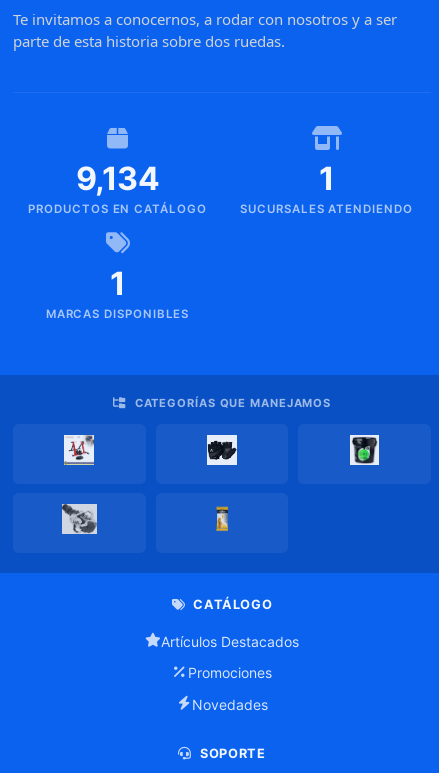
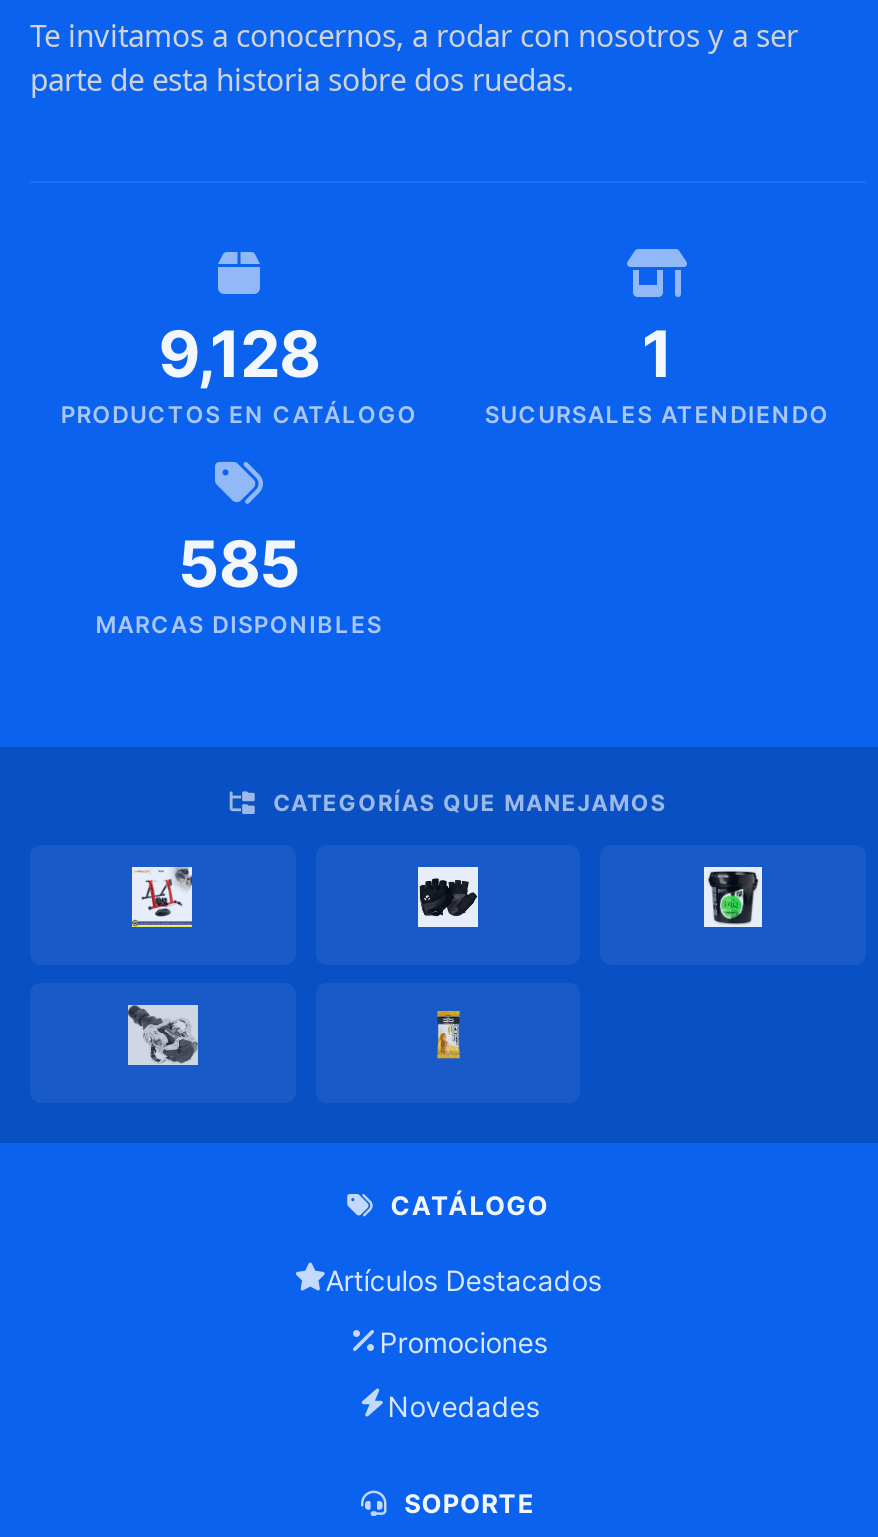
[76,159,159,198] 9,134 -> [158,316,320,394] 9,128
[110,264,125,303] 1 -> [178,526,300,604] 585

